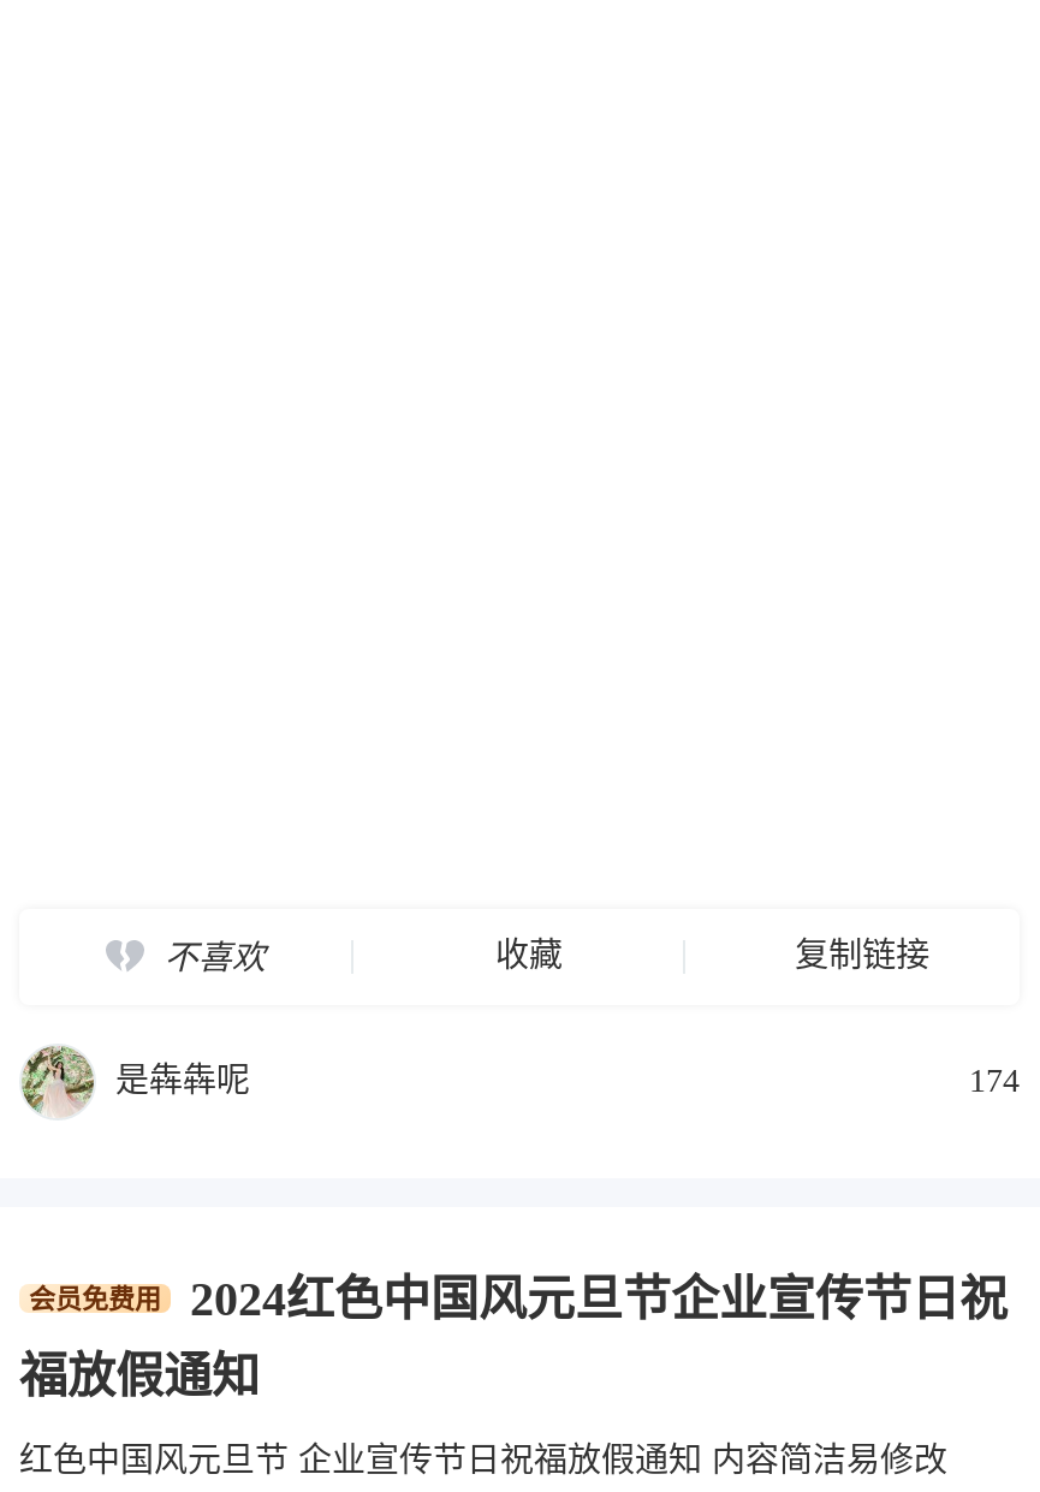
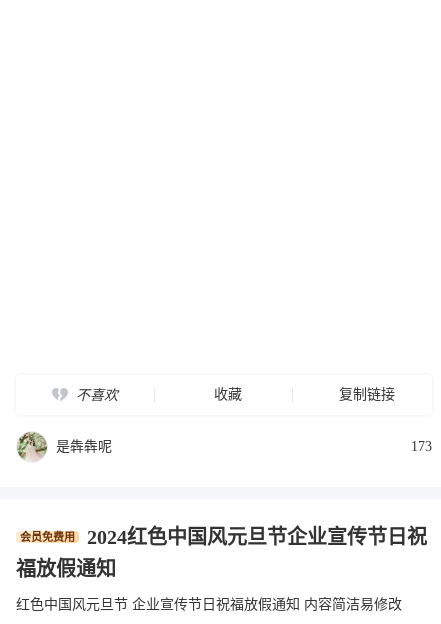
[969,1063,1020,1099] 174 -> [411,439,432,454] 173

